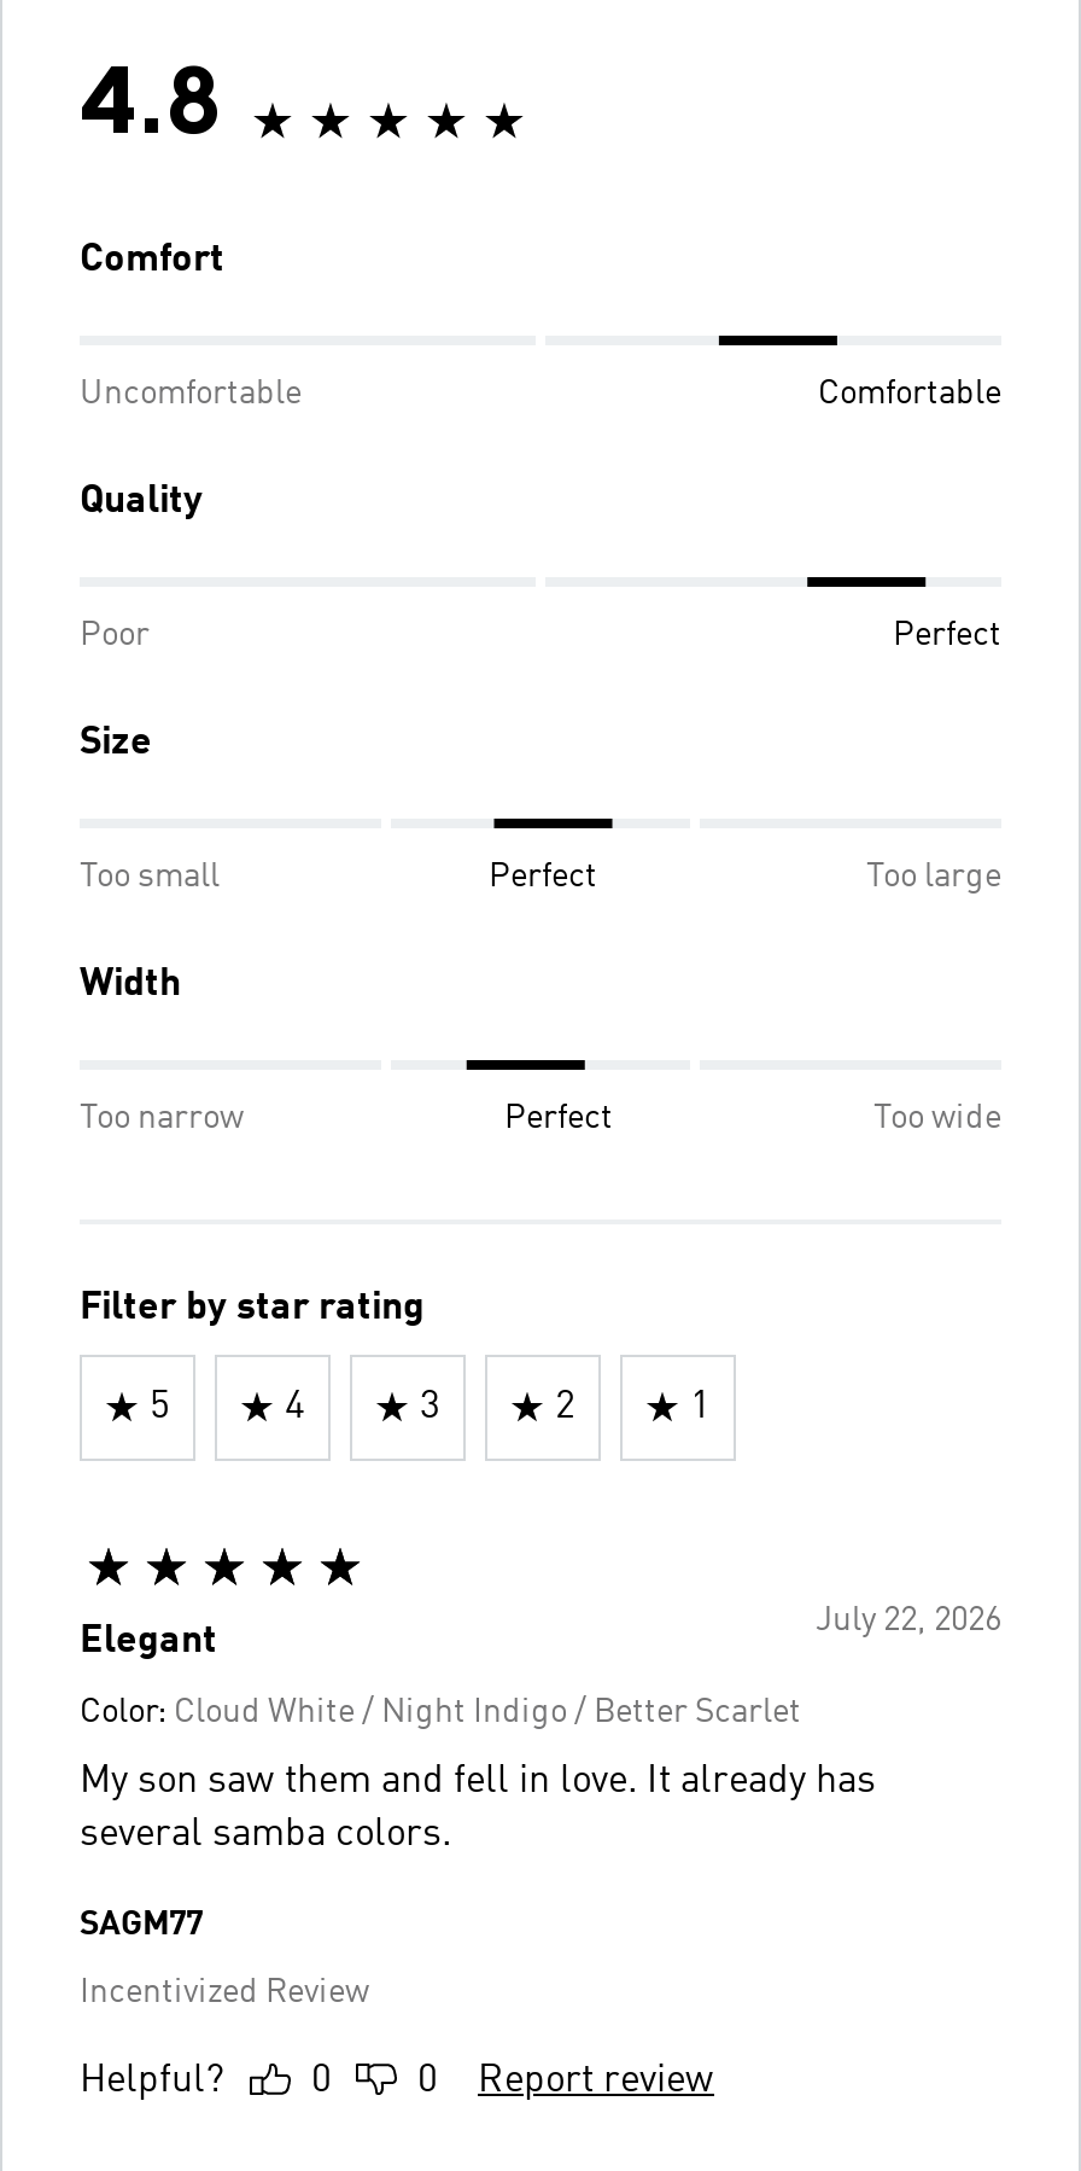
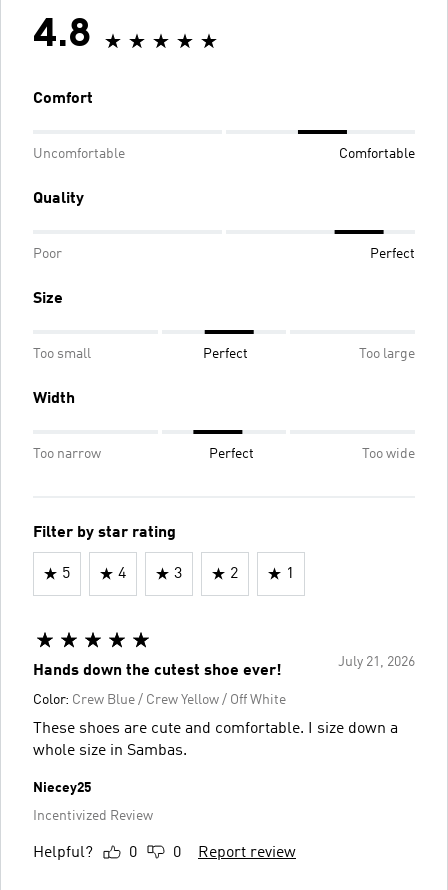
[80,1603,1001,1661] July 22, 2026 | Elegant -> [33,655,415,679] July 21, 2026 | Hands down the cutest shoe ever!
[80,1695,801,1729] Color: Cloud White / Night Indigo / Better Scarlet -> [33,693,286,707] Color: Crew Blue / Crew Yellow / Off White
[80,1763,876,1855] My son saw them and fell in love. It already has | several samba colors. -> [33,721,398,759] These shoes are cute and comfortable. I size down a | whole size in Sambas.
[80,1908,203,1942] SAGM77 -> [33,781,91,795] Niecey25

